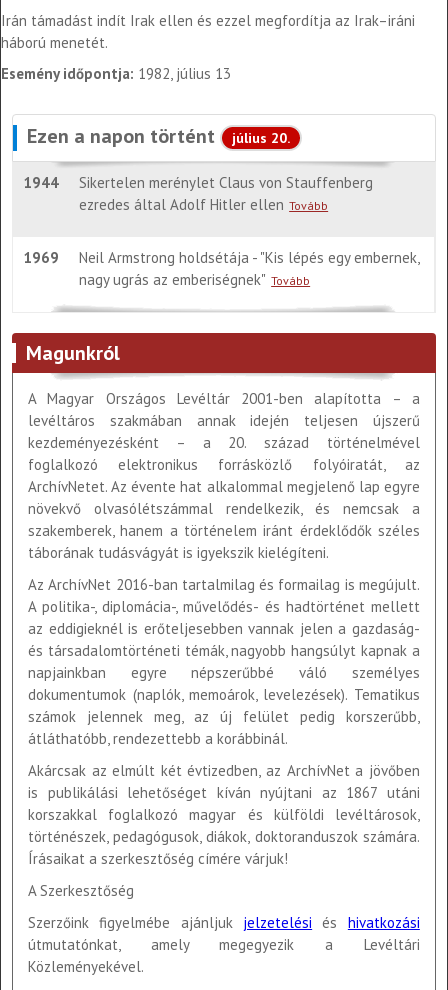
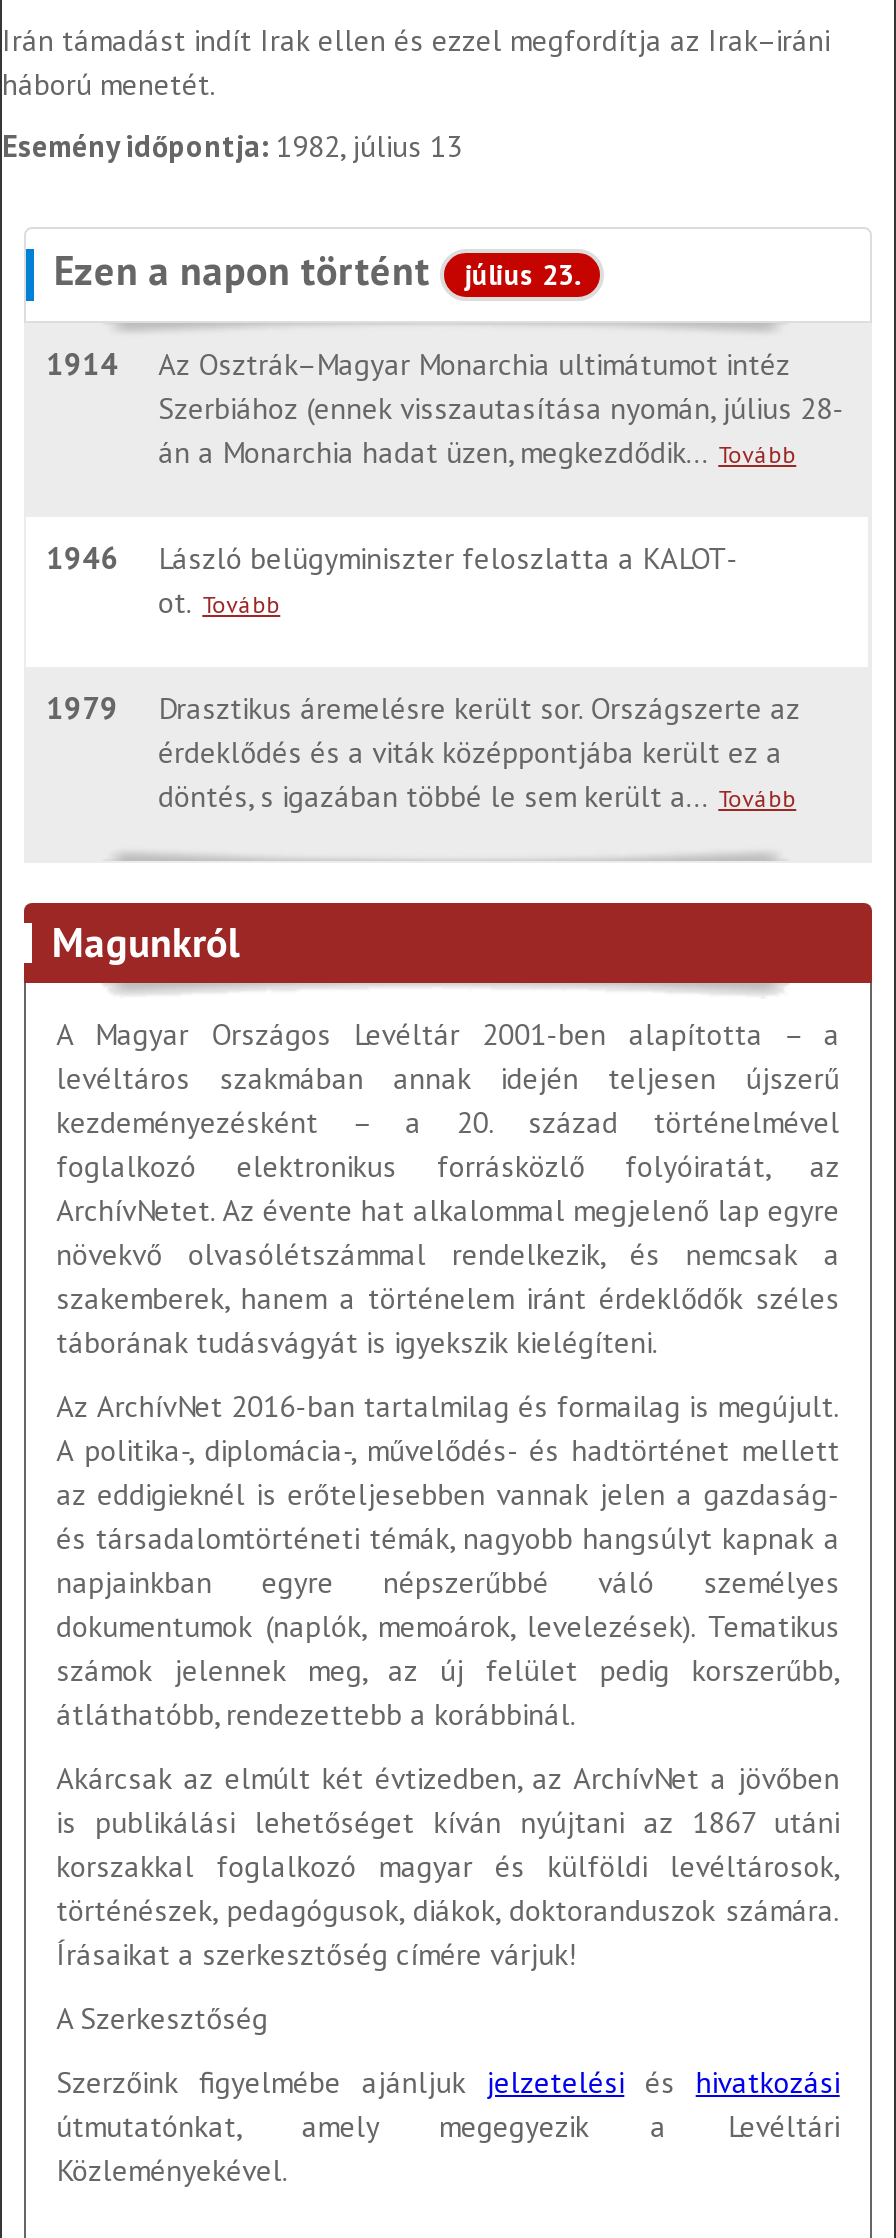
[23,129,419,289] július 20. | 1944 | Sikertelen merénylet Claus von Stauffenberg | ezredes által Adolf Hitler ellen Tovább | 1969 | Neil Armstrong holdsétája - "Kis lépés egy embernek, | nagy ugrás az emberiségnek" Tovább -> [46,257,844,815] július 23. | 1914 | Az Osztrák–Magyar Monarchia ultimátumot intéz | Szerbiához (ennek visszautasítása nyomán, július 28- | án a Monarchia hadat üzen, megkezdődik... Tovább | 1946 | László belügyminiszter feloszlatta a KALOT- | ot. Tovább | 1979 | Drasztikus áremelésre került sor. Országszerte az | érdeklődés és a viták középpontjába került ez a | döntés, s igazában többé le sem került a... Tovább

